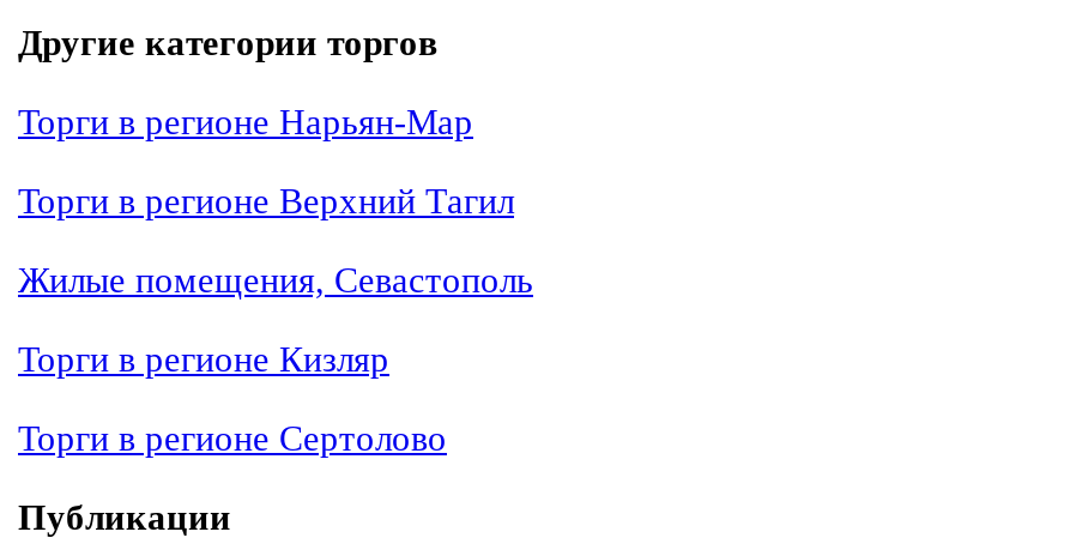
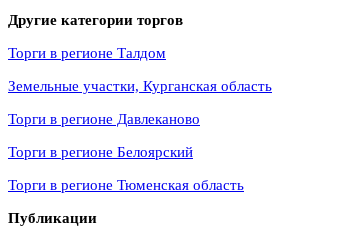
[18,102,473,140] Торги в регионе Нарьян-Мар -> [8,45,166,61] Торги в регионе Талдом
[18,181,514,219] Торги в регионе Верхний Тагил -> [8,78,272,94] Земельные участки, Курганская область
[18,260,533,298] Жилые помещения, Севастополь -> [8,111,200,127] Торги в регионе Давлеканово
[18,339,389,377] Торги в регионе Кизляр -> [8,144,193,160] Торги в регионе Белоярский
[18,418,447,457] Торги в регионе Сертолово -> [8,177,244,193] Торги в регионе Тюменская область

